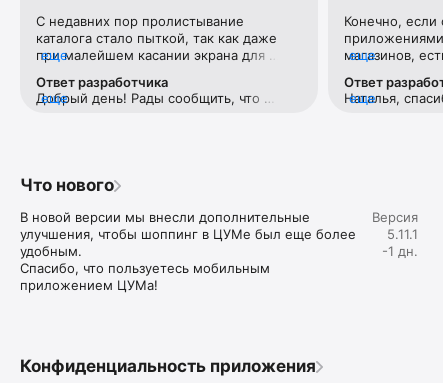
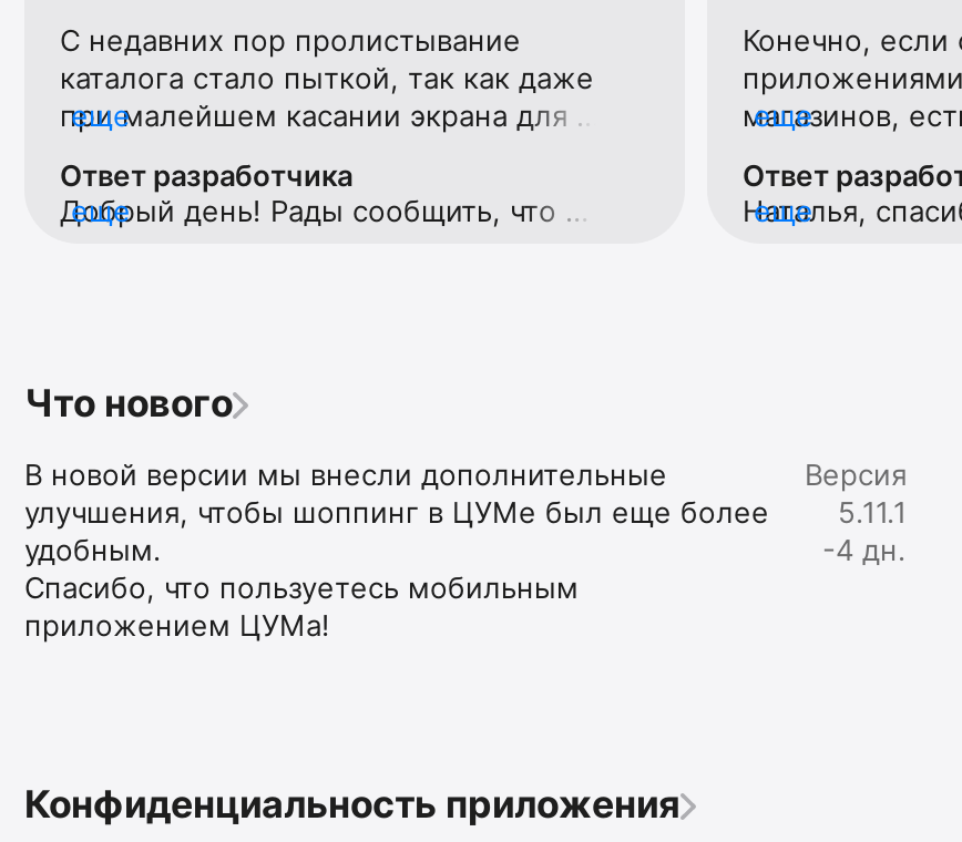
[382,243,418,259] -1 дн. -> [822,532,907,567] -4 дн.

